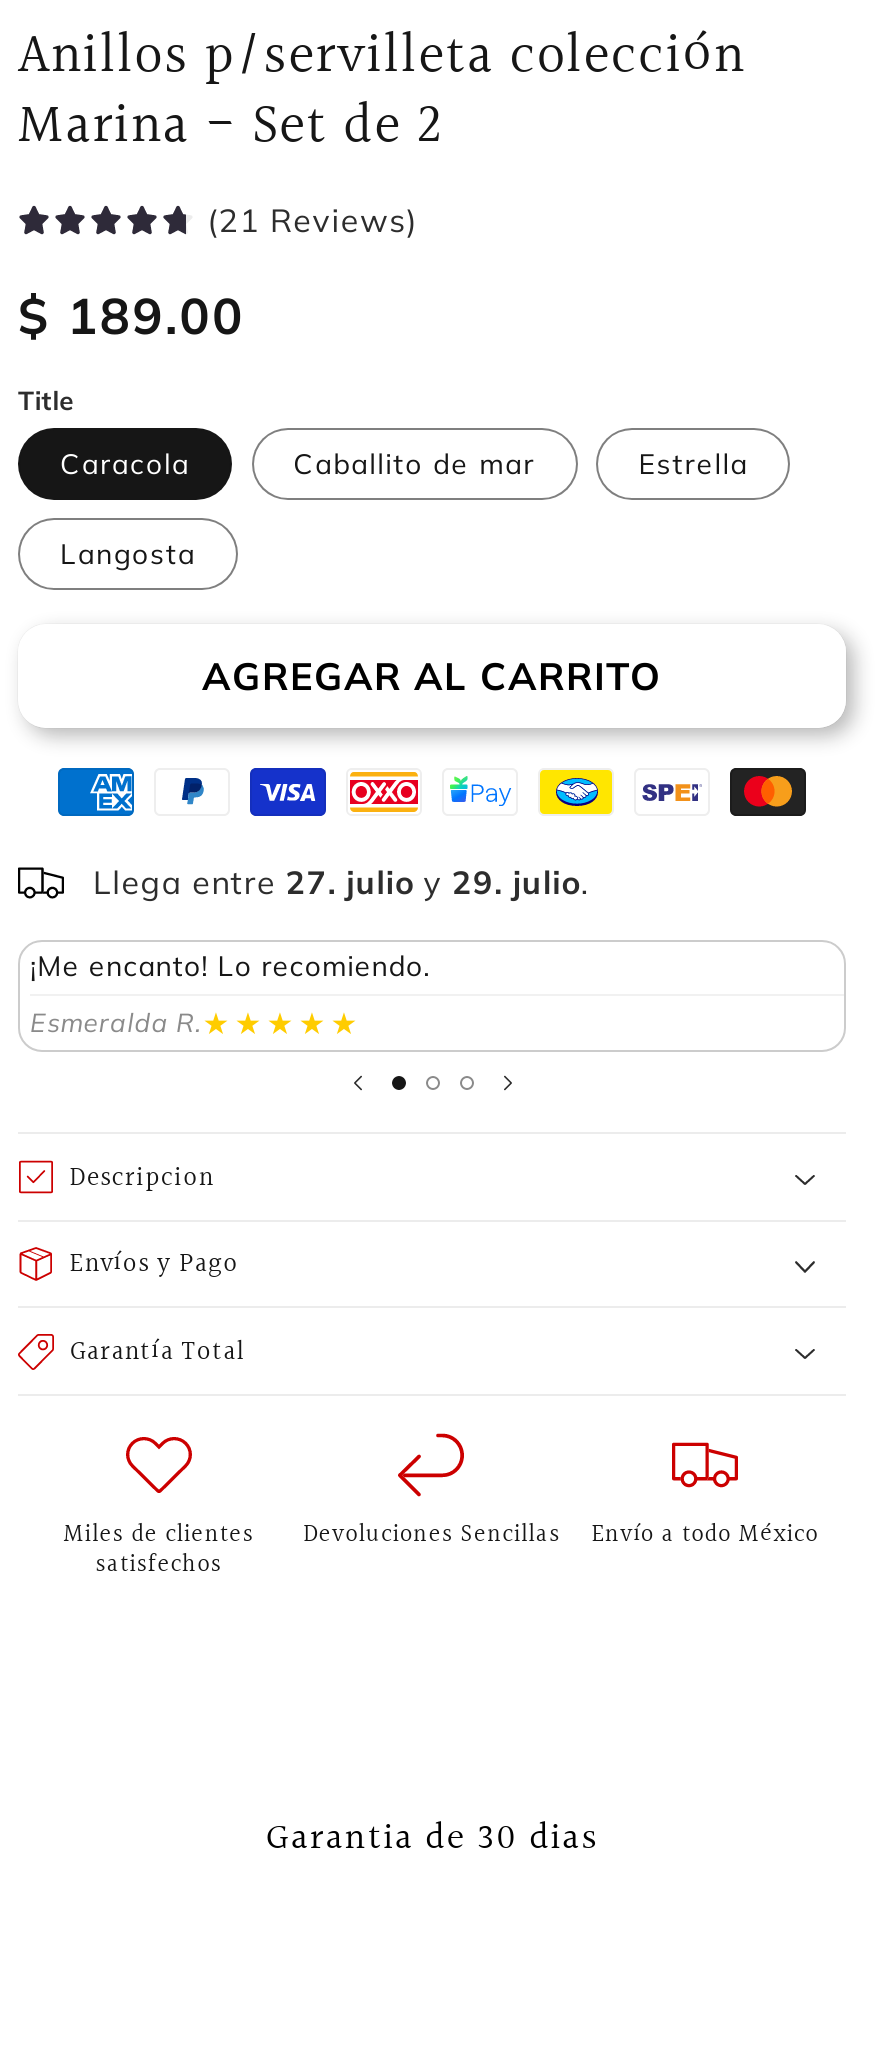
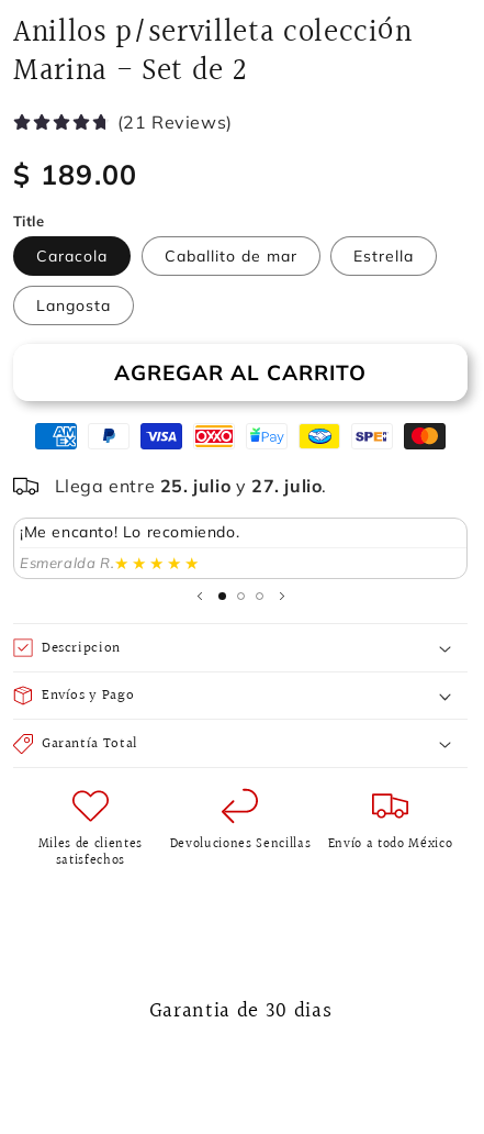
[93,861,590,901] Llega entre 27. julio y 29. julio. -> [54,474,327,496] Llega entre 25. julio y 27. julio.

